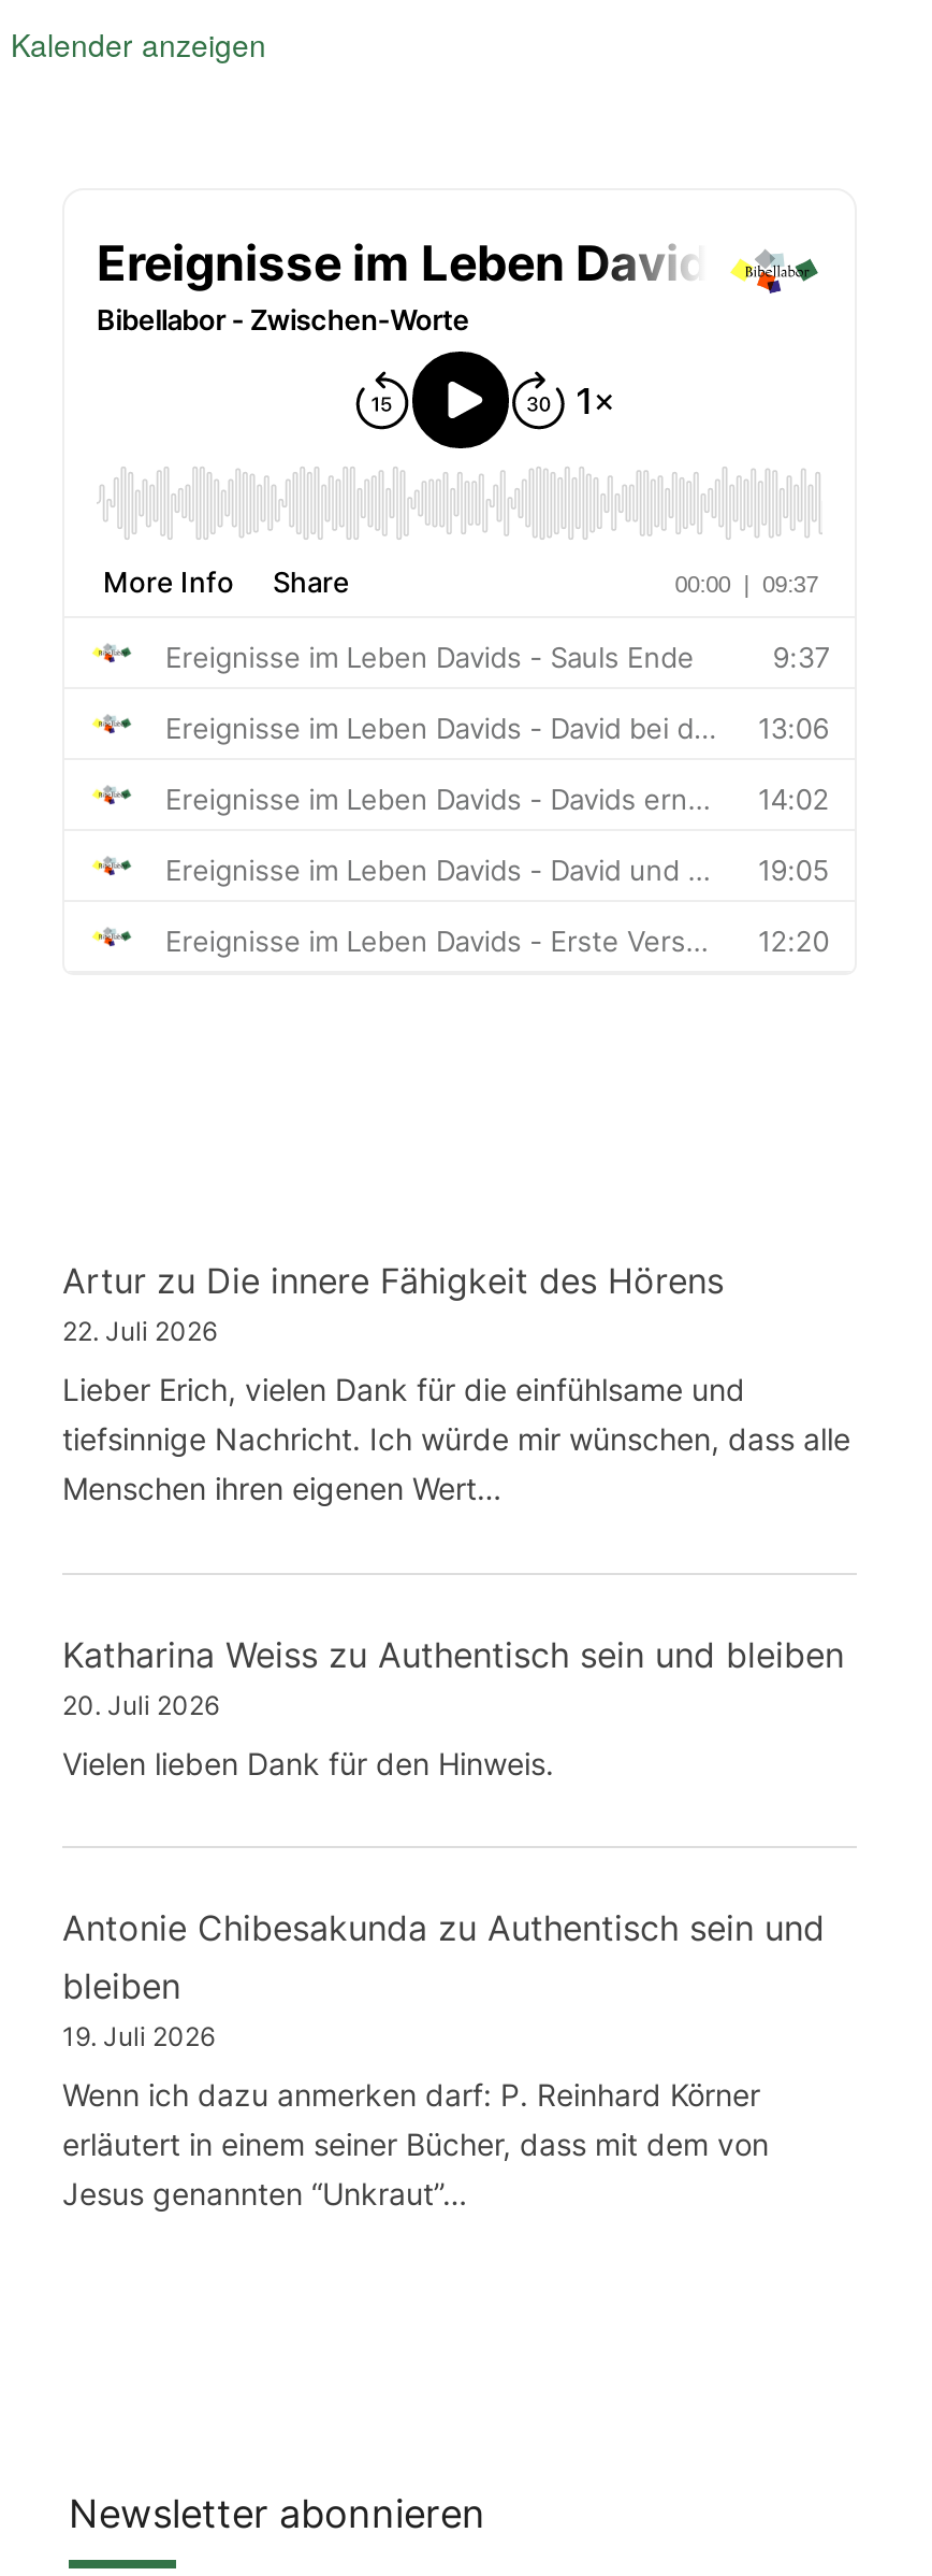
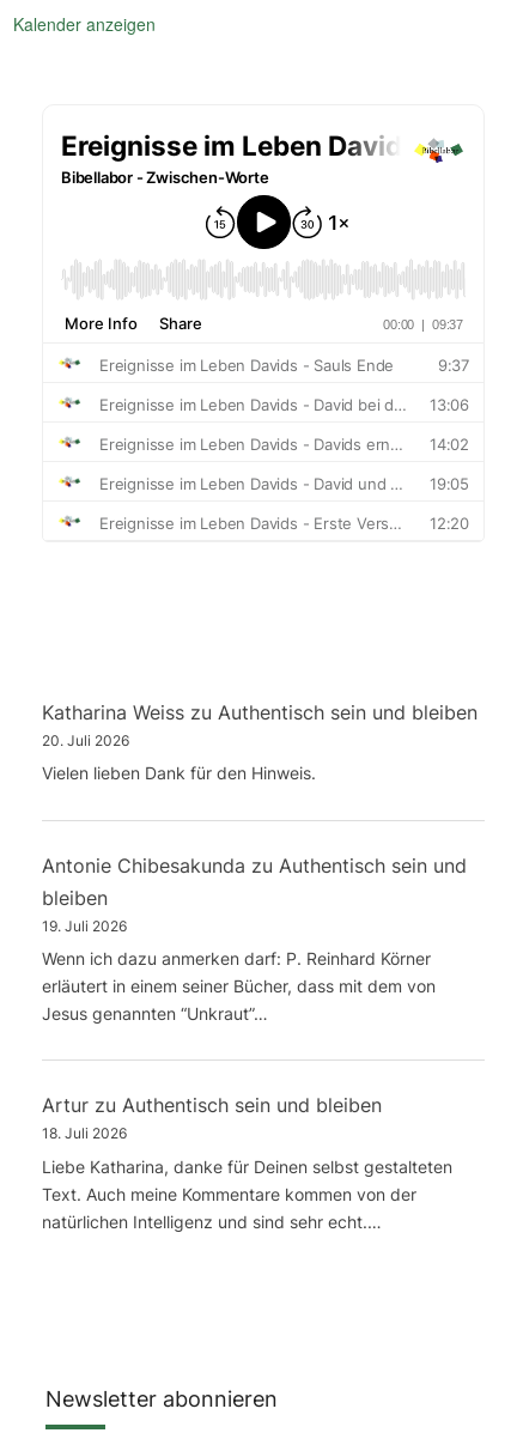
[62,1259,850,1507] Artur zu Die innere Fähigkeit des Hörens | 22. Juli 2026 | Lieber Erich, vielen Dank für die einfühlsame und | tiefsinnige Nachricht. Ich würde mir wünschen, dass alle | Menschen ihren eigenen Wert… -> none
moved [62,1633,844,2213] -> [42,701,478,1023]: Katharina Weiss zu Authentisch sein und bleiben | 20. Juli 2026 | Vielen lieben Dank für den Hinweis. | ... | erläutert in einem seiner Bücher, dass mit dem von | Jesus genannten “Unkraut”…
none -> [42,1094,452,1231] Artur zu Authentisch sein und bleiben | 18. Juli 2026 | Liebe Katharina, danke für Deinen selbst gestalteten | Text. Auch meine Kommentare kommen von der | natürlichen Intelligenz und sind sehr echt.…

